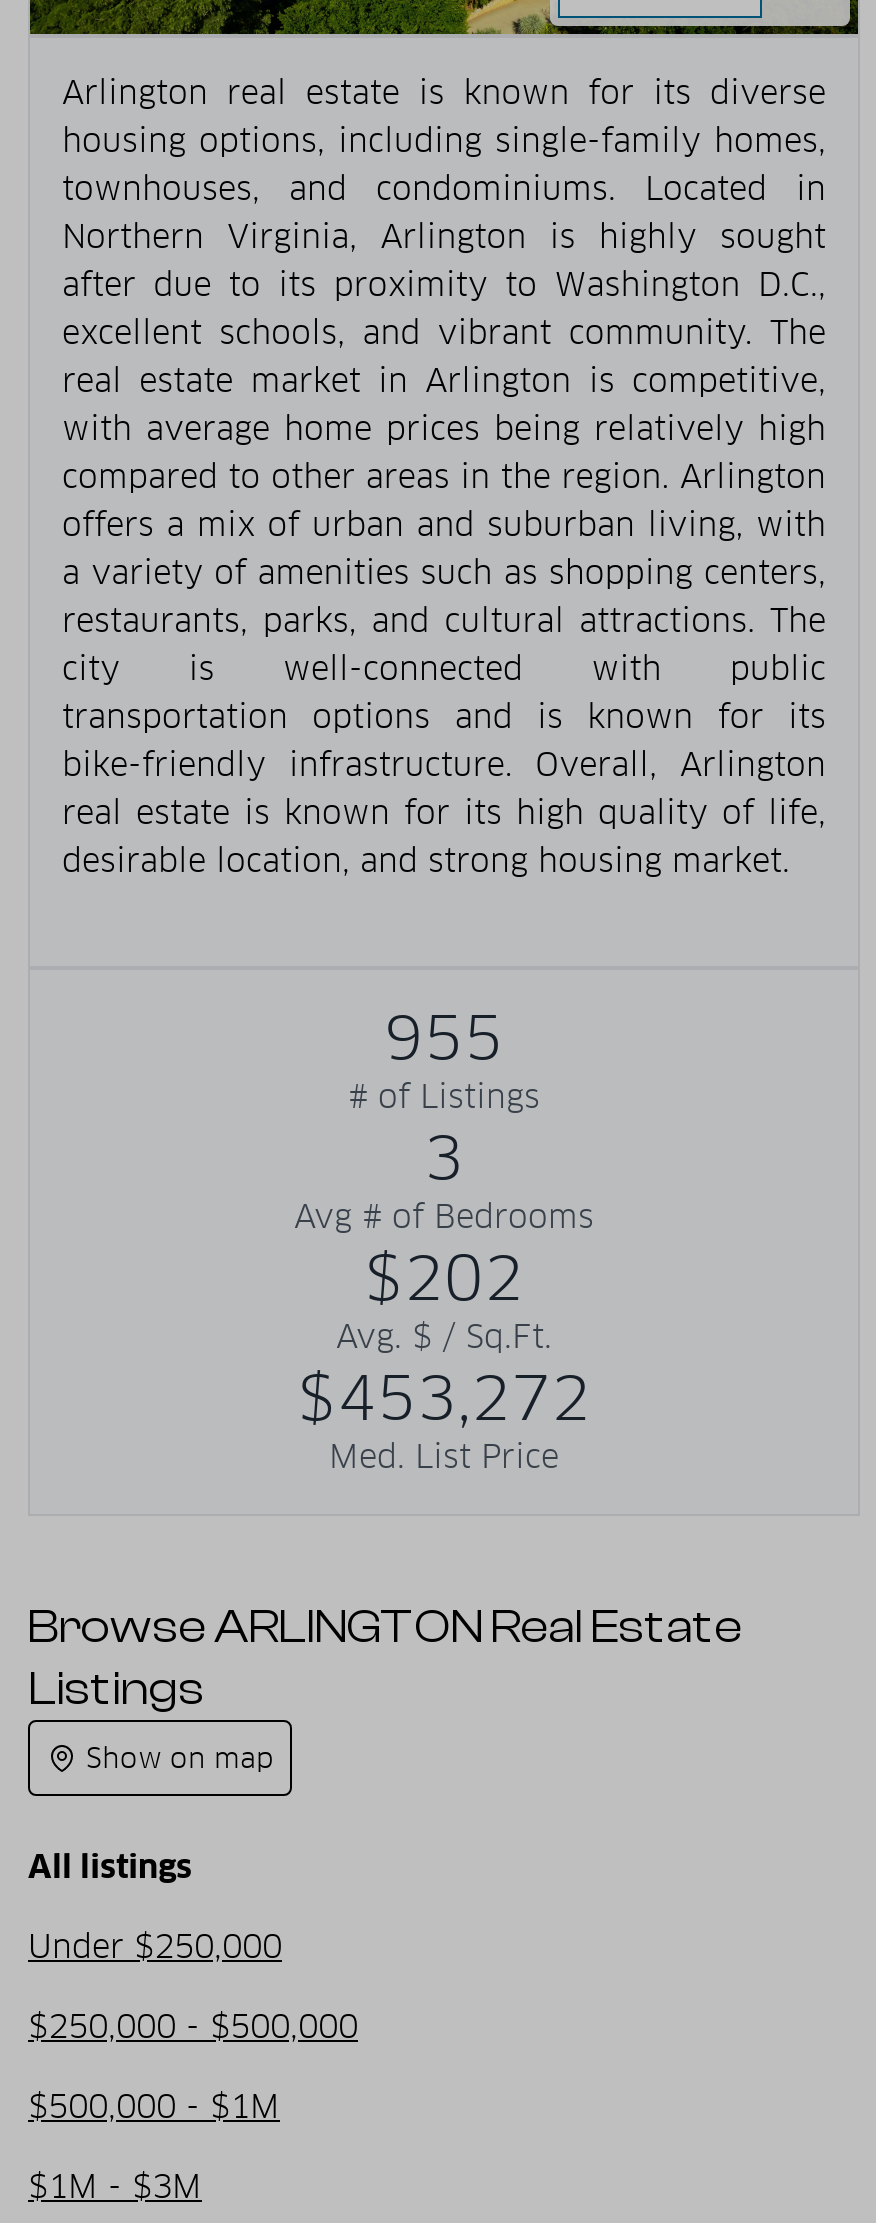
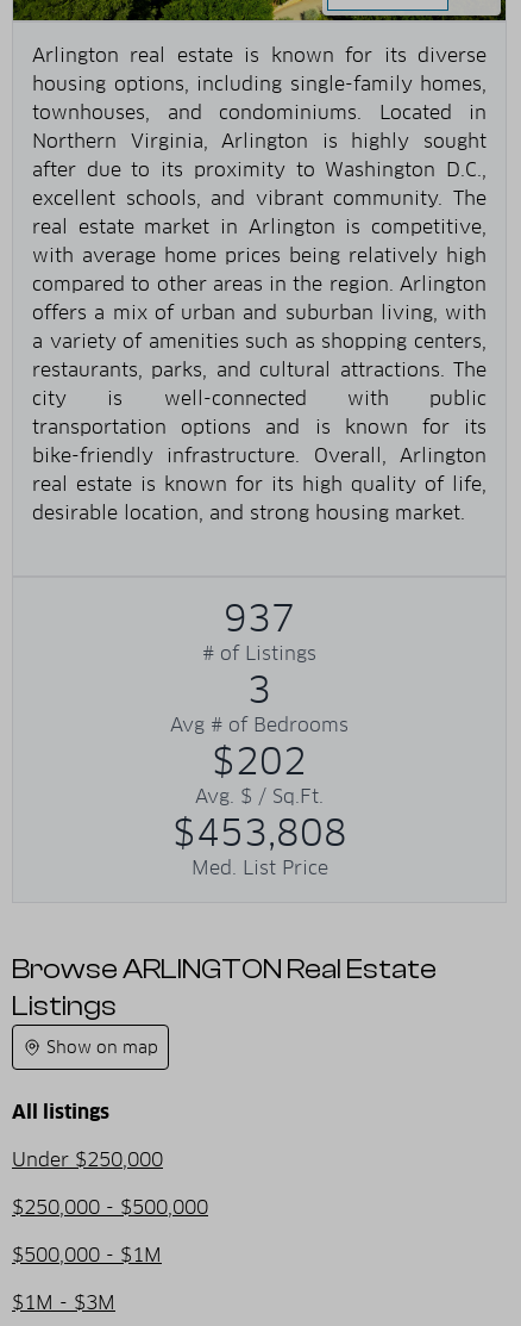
[384,1000,504,1076] 955 -> [224,596,295,641] 937
[297,1360,591,1436] $453,272 -> [172,810,347,855] $453,808

